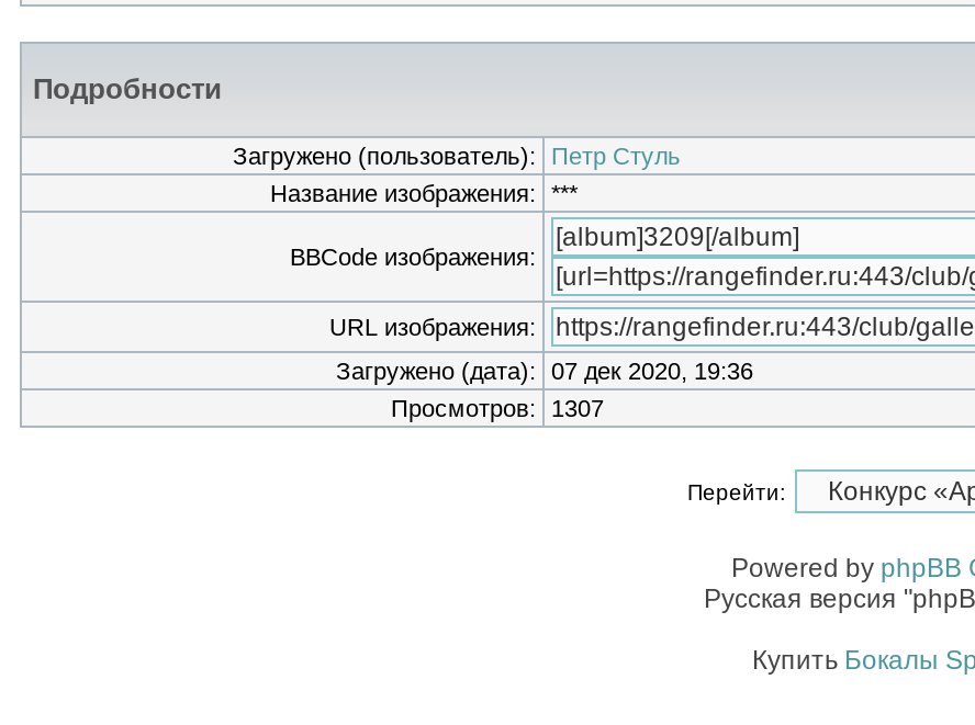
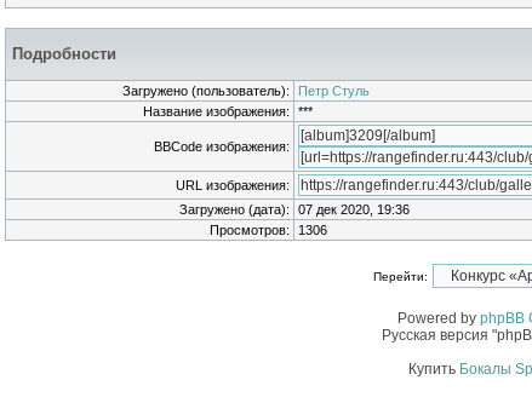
[391,396,604,422] Просмотров: 1307 -> [210,223,327,238] Просмотров: 1306

